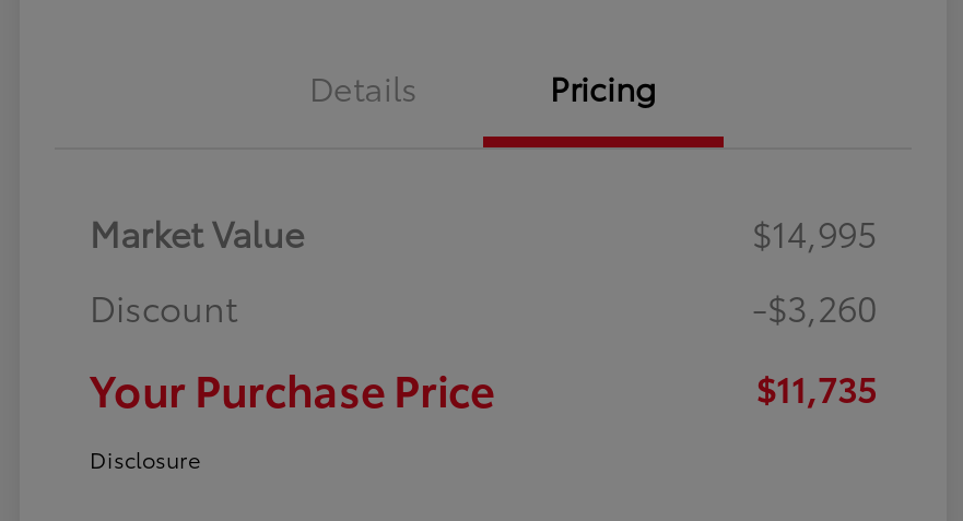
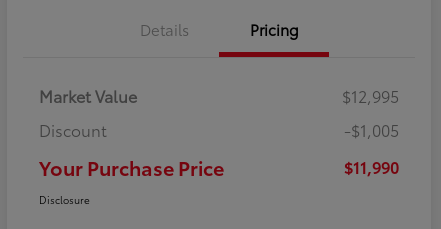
[752,206,877,256] $14,995 -> [342,84,399,107] $12,995
[752,280,877,331] -$3,260 -> [344,118,399,141] -$1,005
[756,361,877,411] $11,735 -> [344,155,399,178] $11,990

